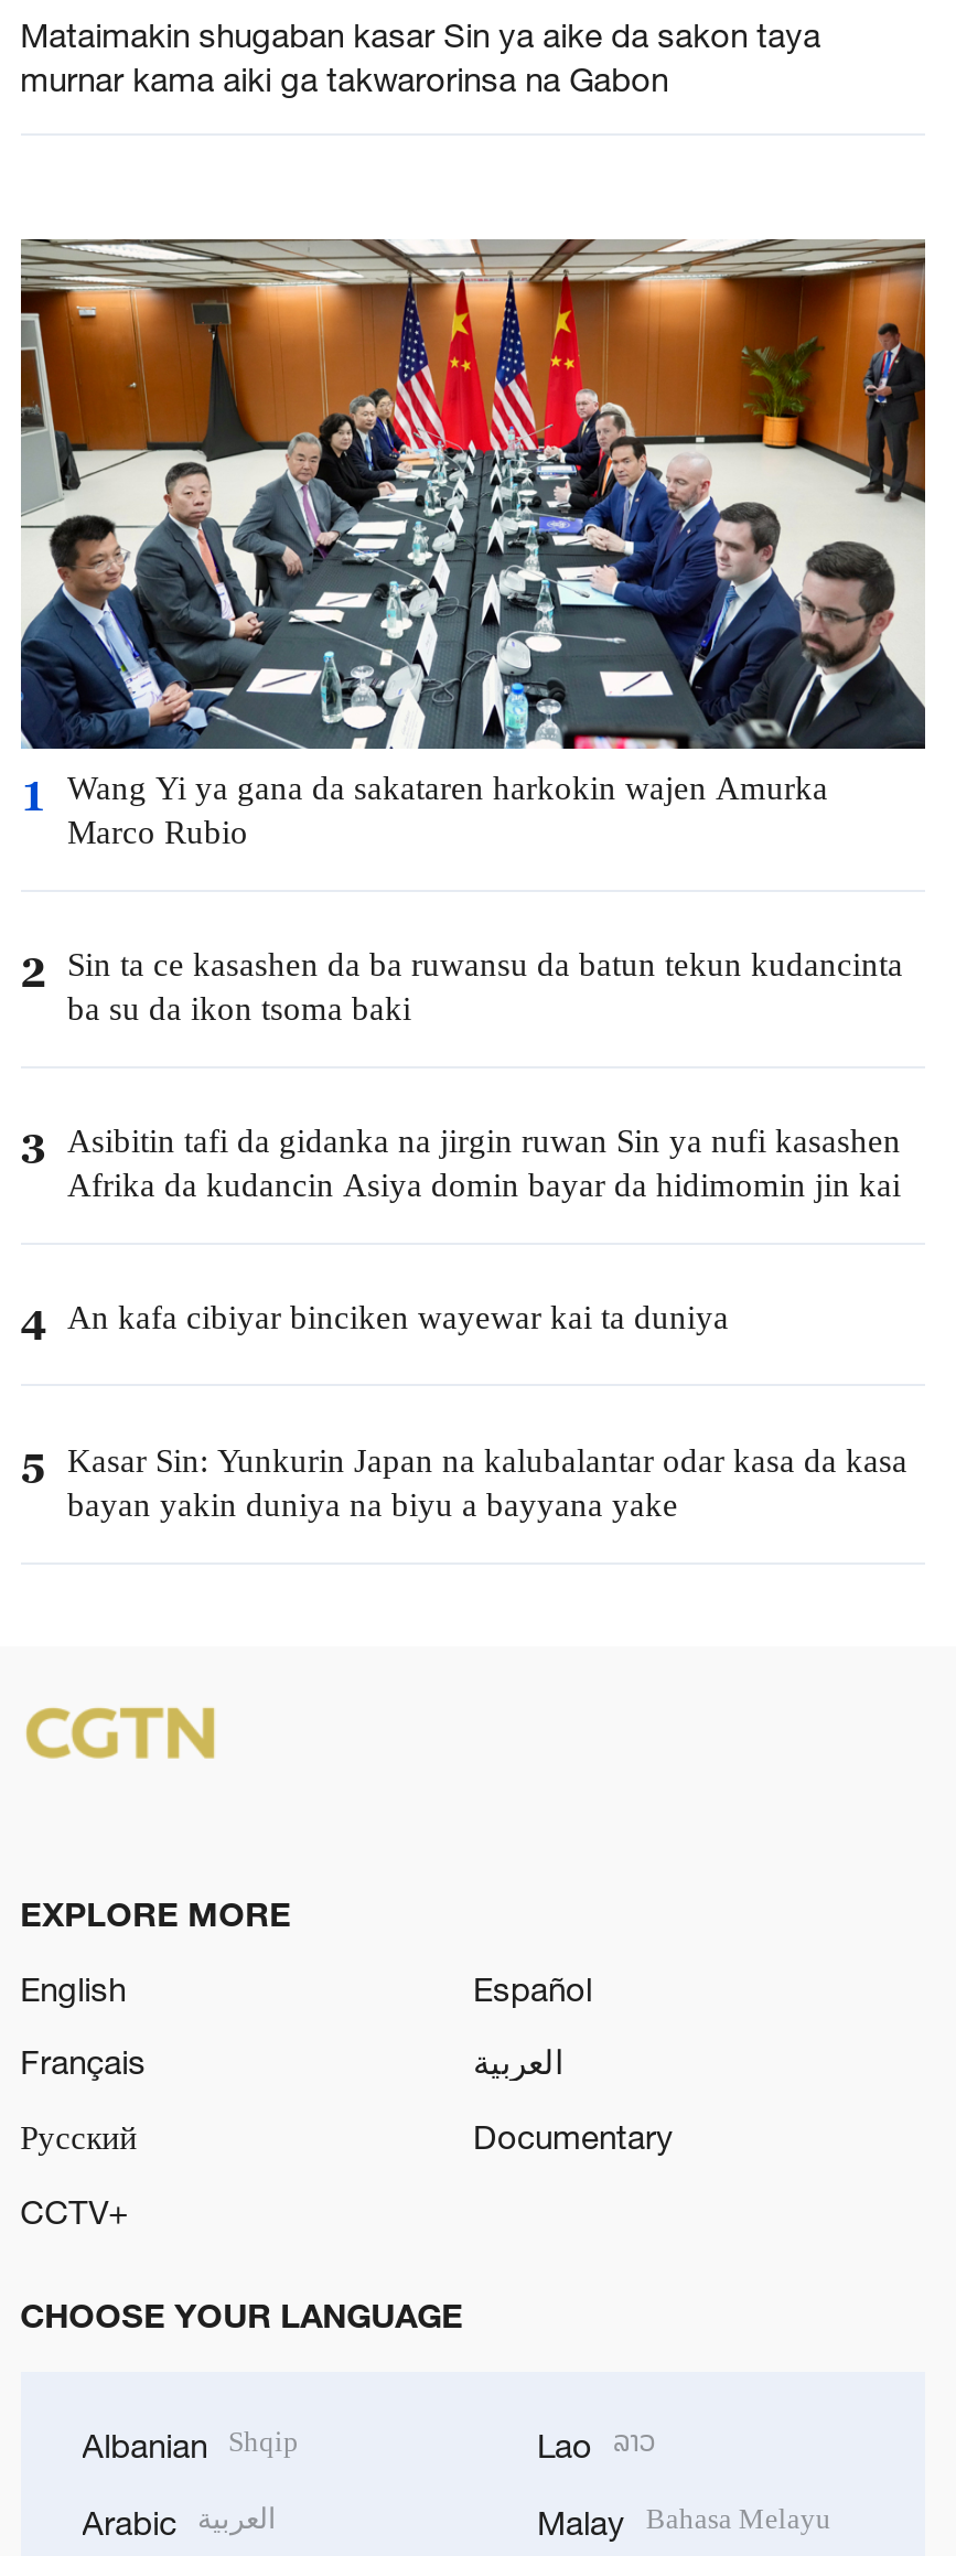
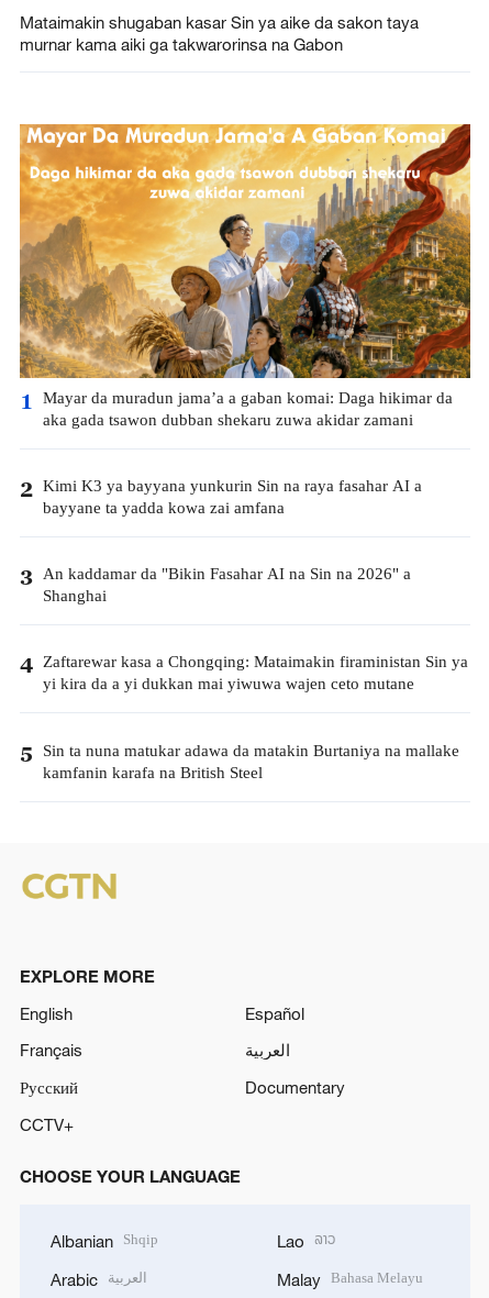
[19,237,927,857] [image] | 1 Wang Yi ya gana da sakataren harkokin wajen Amurka | Marco Rubio -> [19,123,471,432] [image] | 1 Mayar da muradun jama’a a gaban komai: Daga hikimar da | aka gada tsawon dubban shekaru zuwa akidar zamani
[20,943,903,1033] 2 Sin ta ce kasashen da ba ruwansu da batun tekun kudancinta | ba su da ikon tsoma baki -> [19,475,422,520] 2 Kimi K3 ya bayyana yunkurin Sin na raya fasahar AI a | bayyane ta yadda kowa zai amfana
[20,1120,901,1210] 3 Asibitin tafi da gidanka na jirgin ruwan Sin ya nufi kasashen | Afrika da kudancin Asiya domin bayar da hidimomin jin kai -> [19,563,411,608] 3 An kaddamar da "Bikin Fasahar AI na Sin na 2026" a | Shanghai
[20,1297,729,1349] 4 An kafa cibiyar binciken wayewar kai ta duniya -> [19,651,468,696] 4 Zaftarewar kasa a Chongqing: Mataimakin firaministan Sin ya | yi kira da a yi dukkan mai yiwuwa wajen ceto mutane
[20,1438,907,1529] 5 Kasar Sin: Yunkurin Japan na kalubalantar odar kasa da kasa | bayan yakin duniya na biyu a bayyana yake -> [19,739,459,784] 5 Sin ta nuna matukar adawa da matakin Burtaniya na mallake | kamfanin karafa na British Steel

